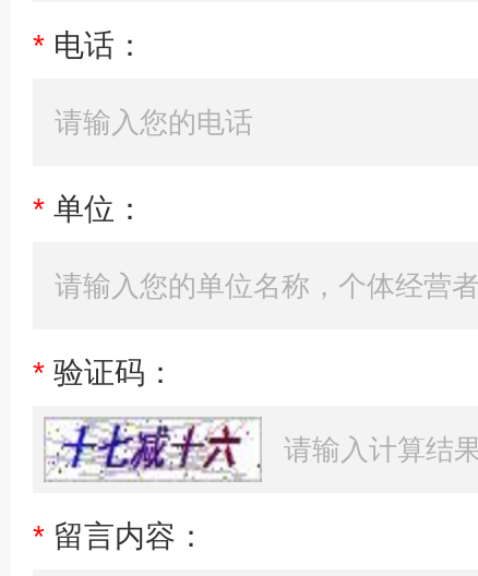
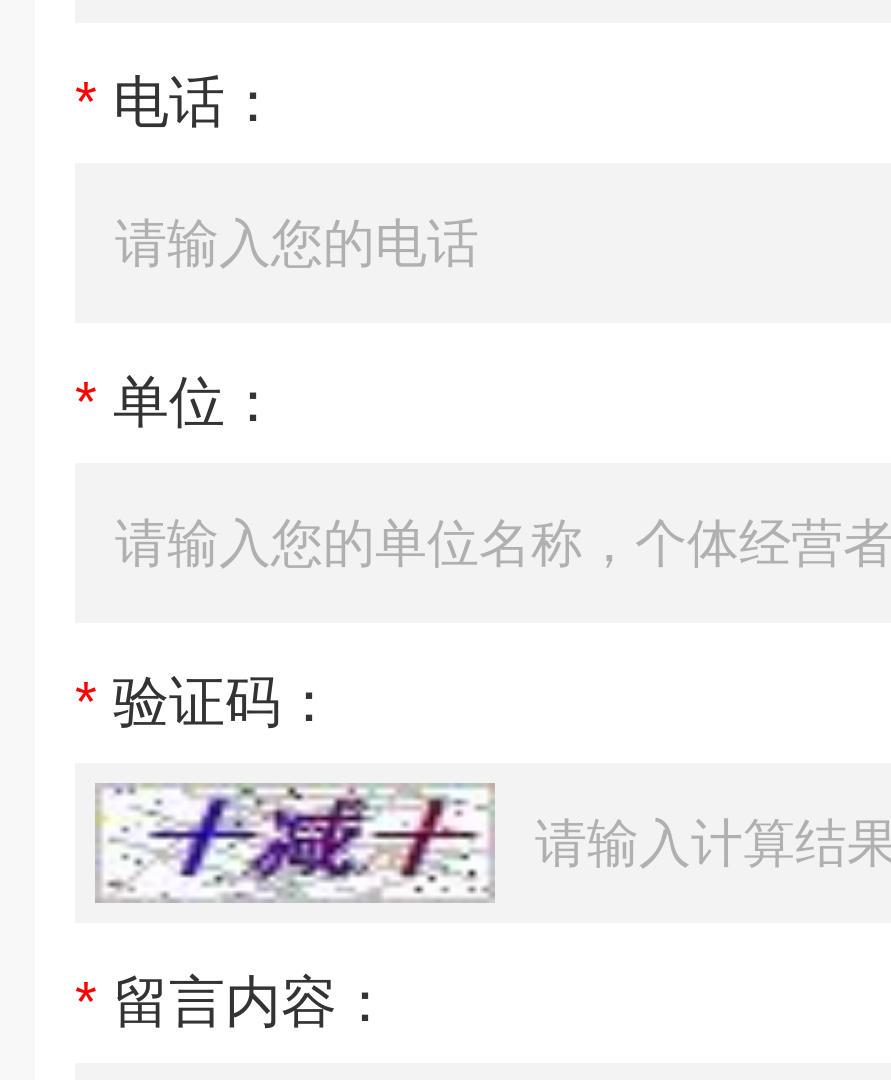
[44,417,261,482] [image] -> [93,783,493,901] [image]

